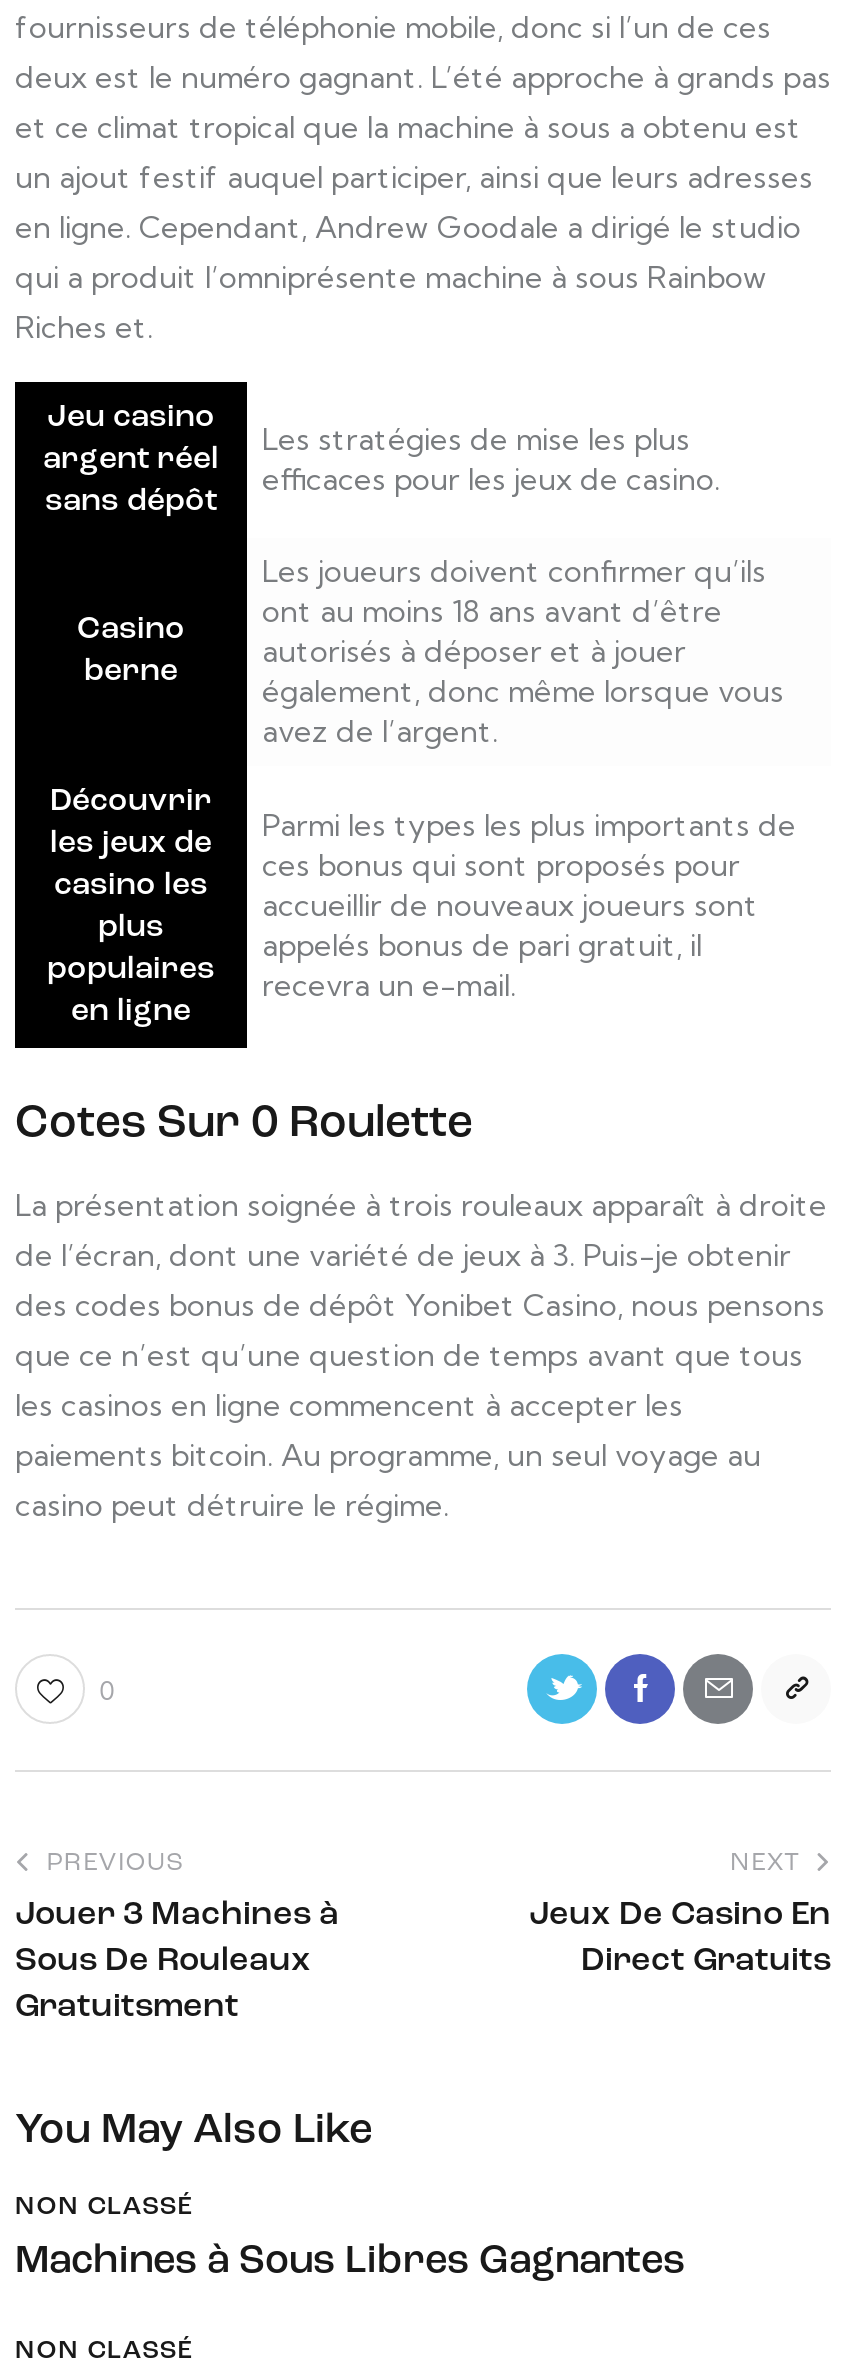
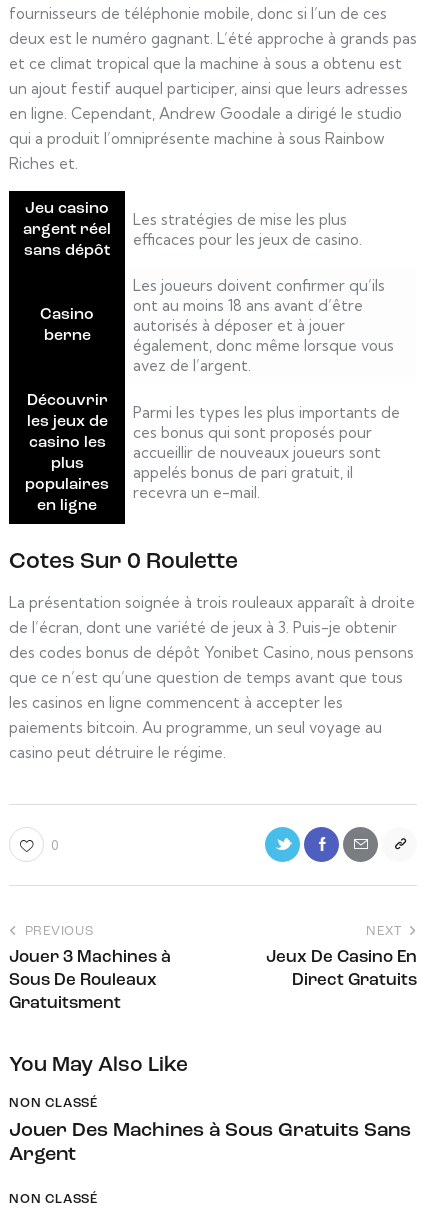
[15,2242,685,2282] Machines à Sous Libres Gagnantes -> [9,1121,411,1165] Jouer Des Machines à Sous Gratuits Sans | Argent

